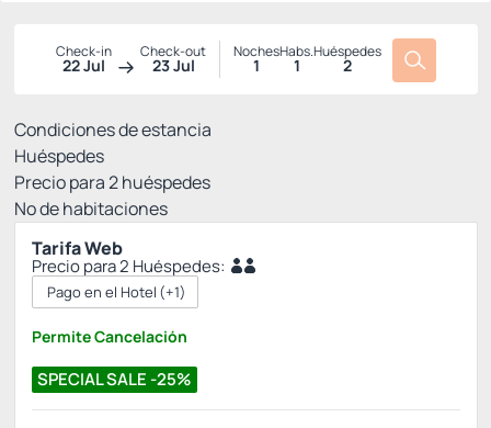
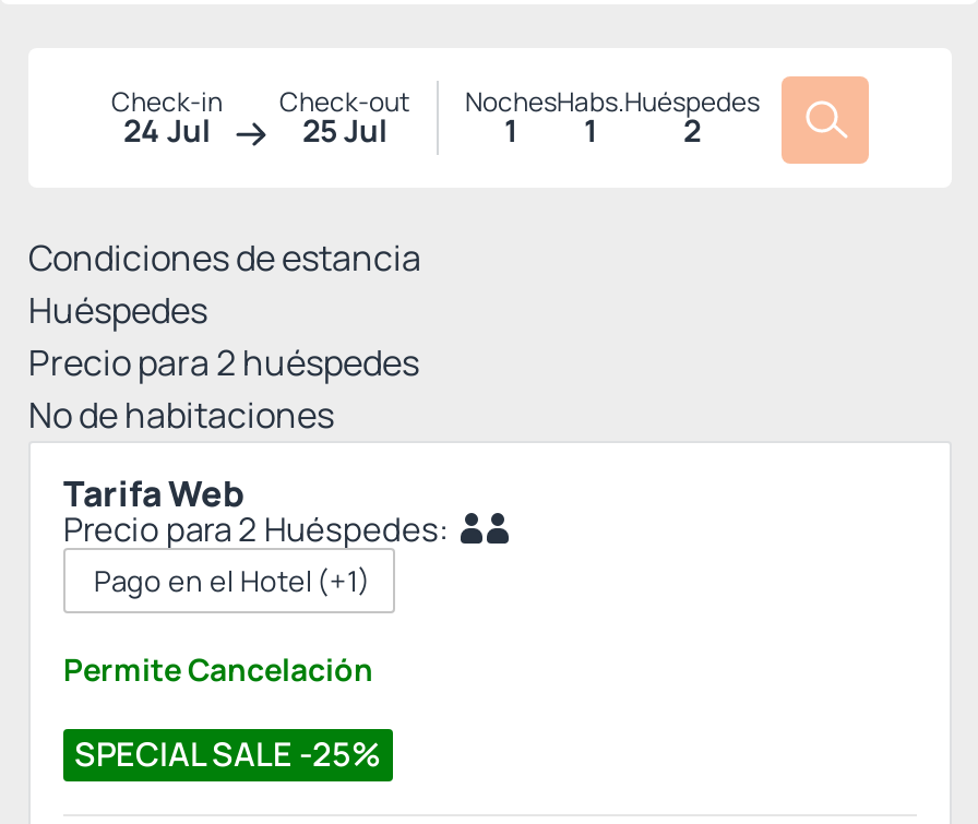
[62,55,105,76] 22 Jul -> [123,109,211,151] 24 Jul
[152,55,195,76] 23 Jul -> [302,109,387,151] 25 Jul

